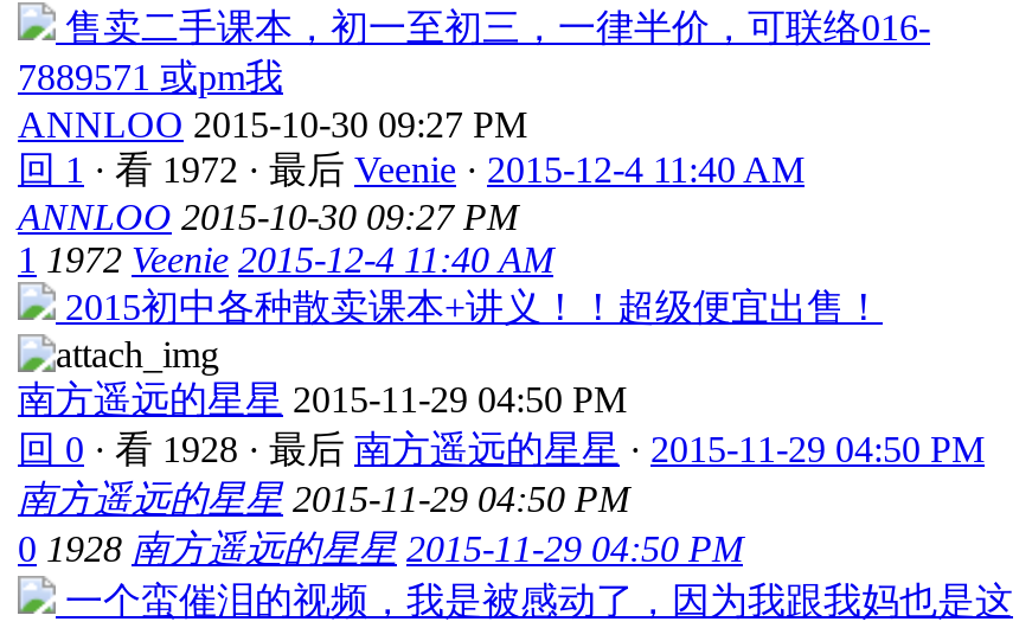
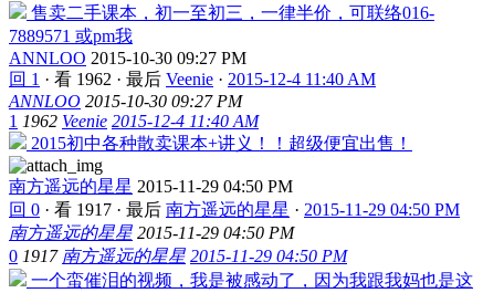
[18,149,805,189] 回 1 · 看 1972 · 最后Veenie · 2015-12-4 11:40 AM -> [9,70,376,88] 回 1 · 看 1962 · 最后Veenie · 2015-12-4 11:40 AM
[18,239,553,279] 1 1972 Veenie 2015-12-4 11:40 AM -> [9,112,259,130] 1 1962 Veenie 2015-12-4 11:40 AM
[18,429,985,469] 回 0 · 看 1928 · 最后南方遥远的星星· 2015-11-29 04:50 PM -> [9,200,460,219] 回 0 · 看 1917 · 最后南方遥远的星星· 2015-11-29 04:50 PM
[18,528,743,569] 0 1928 南方遥远的星星 2015-11-29 04:50 PM -> [9,246,347,265] 0 1917 南方遥远的星星 2015-11-29 04:50 PM

